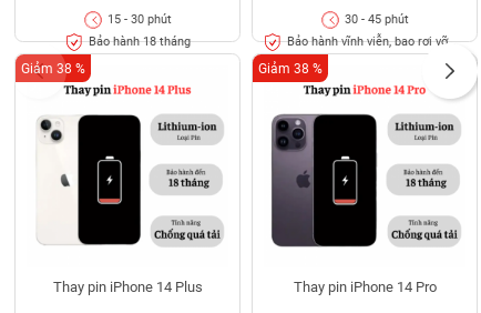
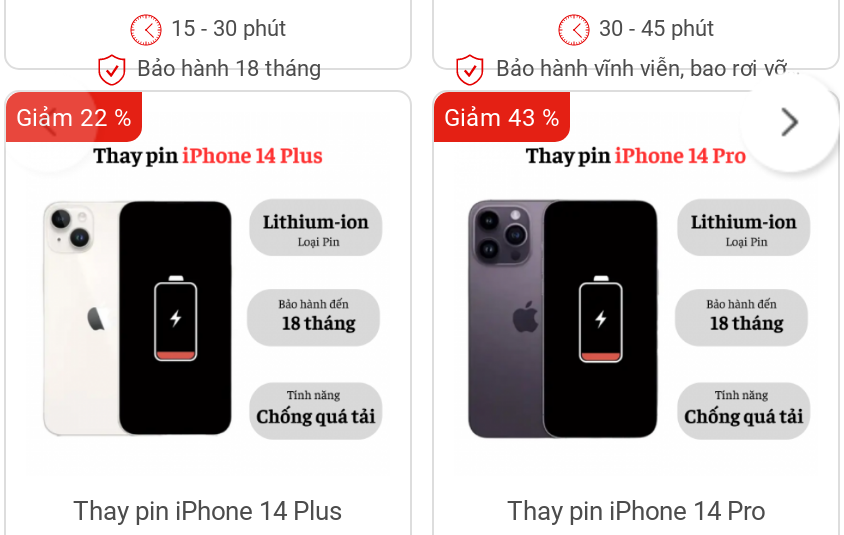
[21,61,85,76] Giảm 38 % -> [16,103,132,131] Giảm 22 %
[258,61,323,76] Giảm 38 % -> [444,103,560,131] Giảm 43 %

